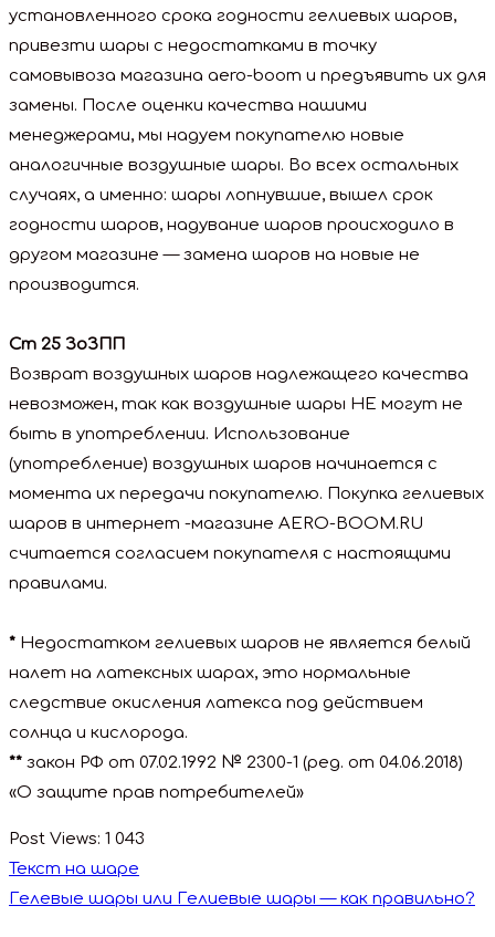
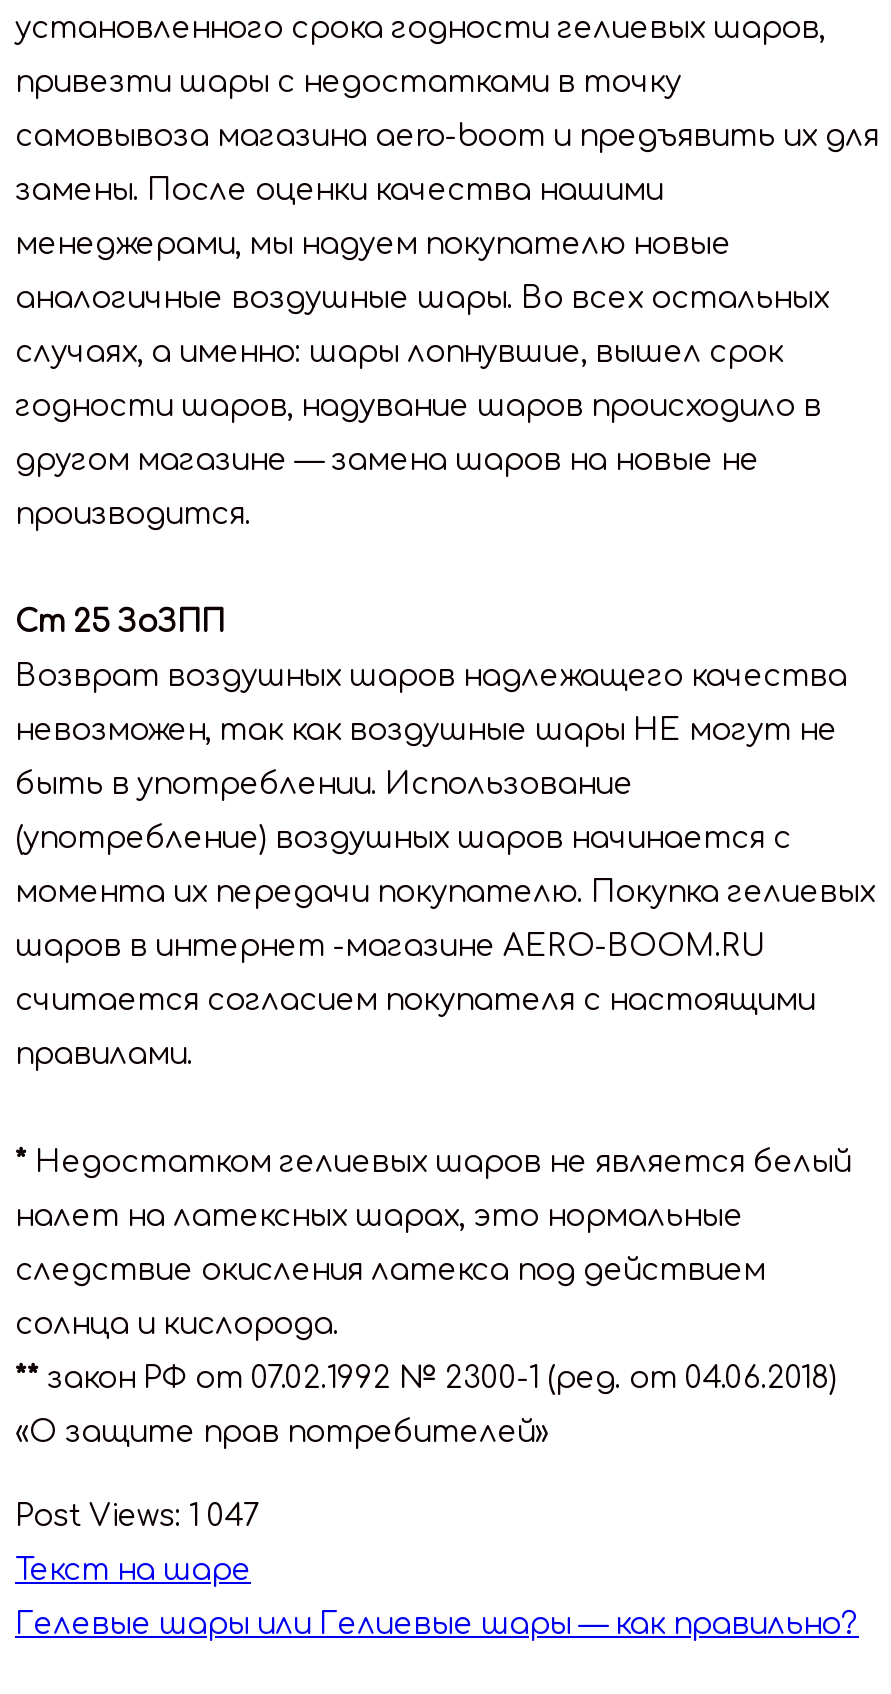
[9,829,145,848] Post Views: 1 043 -> [15,1499,261,1533] Post Views: 1 047

